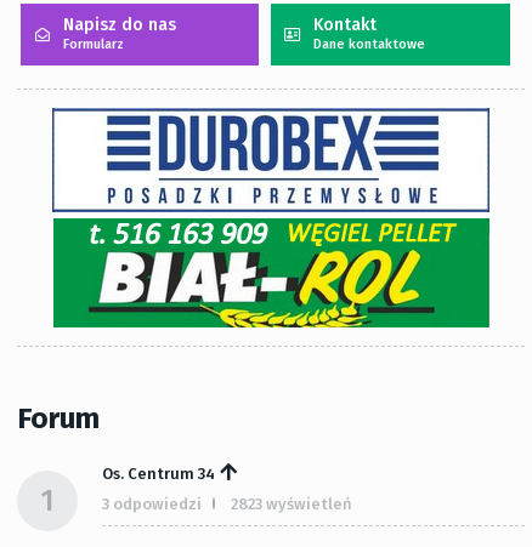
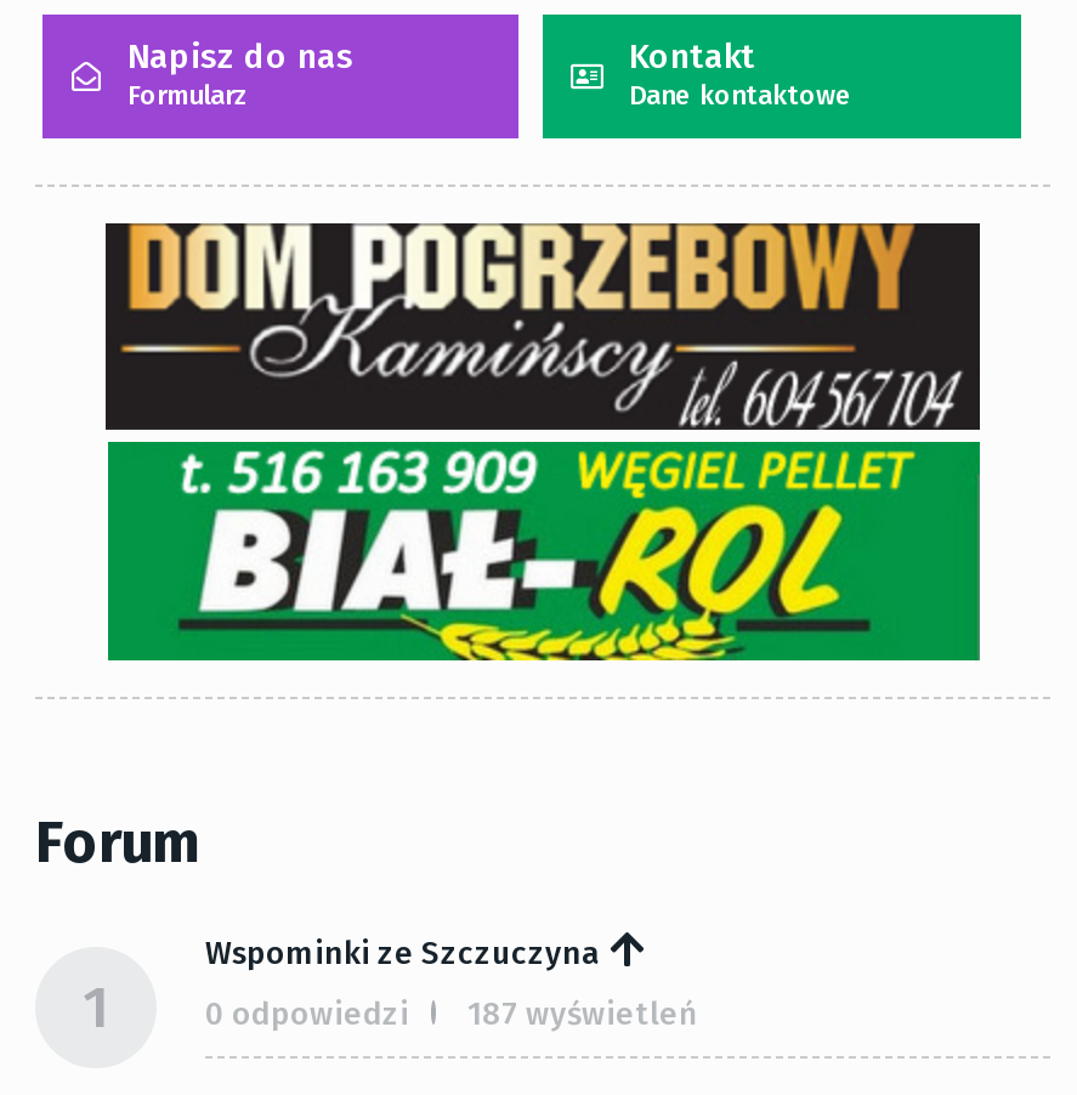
[52,107,489,213] [image] -> [106,221,980,432] [image]
[102,465,215,483] Os. Centrum 34 -> [205,936,601,972] Wspominki ze Szczuczyna
[102,495,352,514] 3 odpowiedzi | 2823 wyświetleń -> [205,996,698,1033] 0 odpowiedzi | 187 wyświetleń

